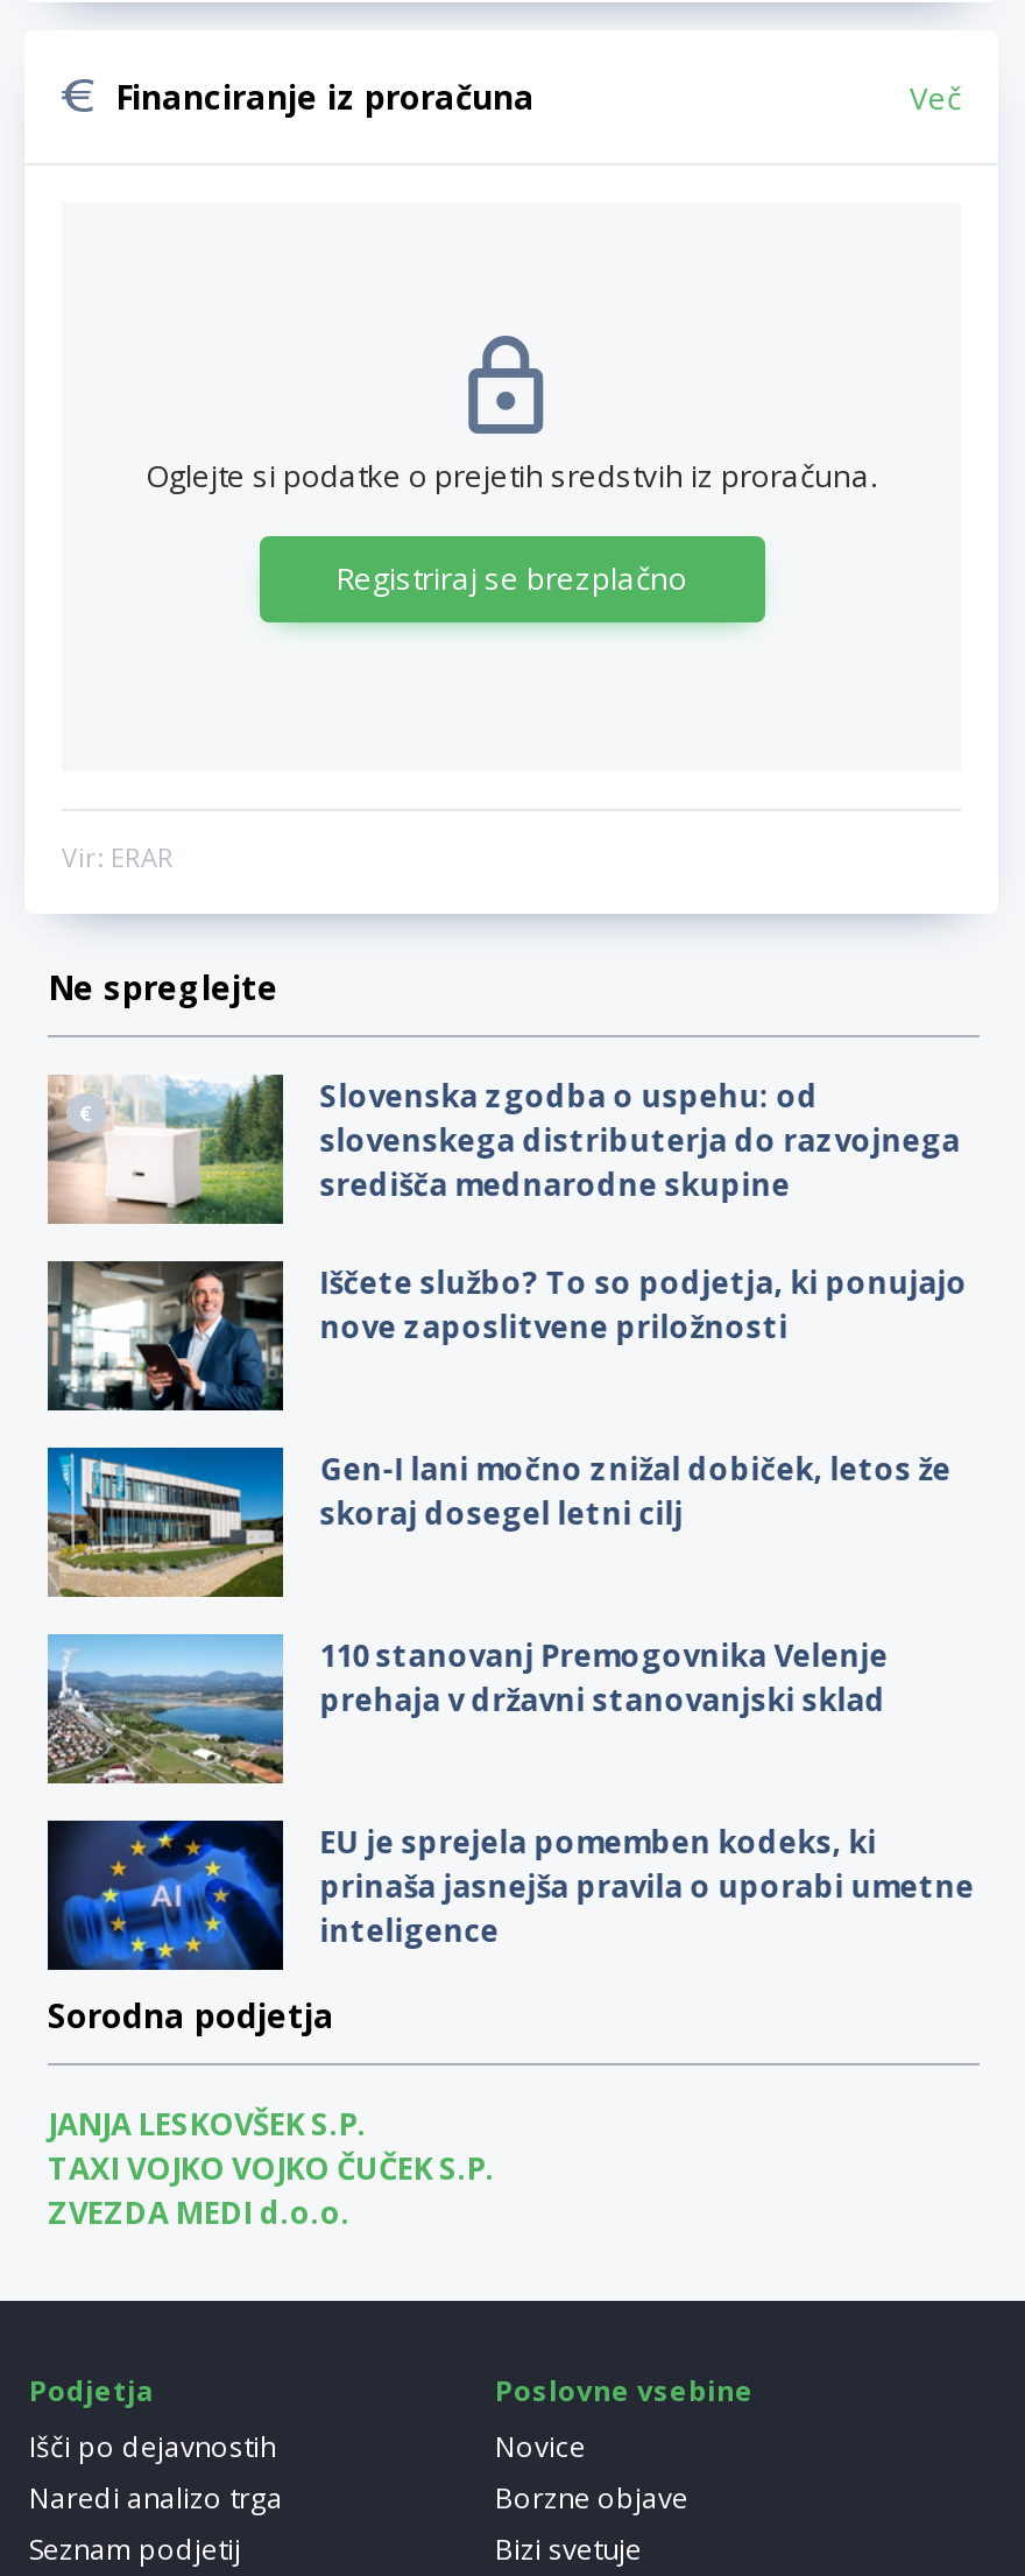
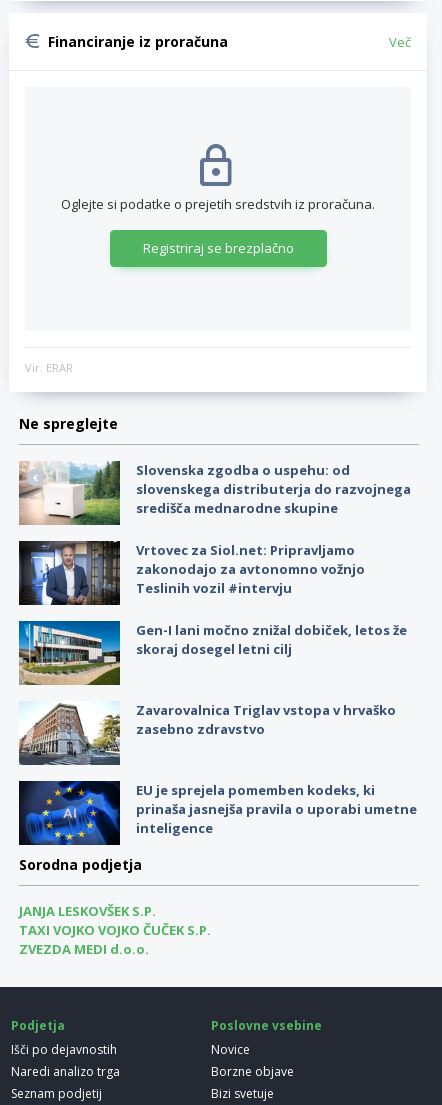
[45,1260,967,1413] [image] | Iščete službo? To so podjetja, ki ponujajo | nove zaposlitvene priložnosti -> [18,540,365,606] [image] | Vrtovec za Siol.net: Pripravljamo | zakonodajo za avtonomno vožnjo | Teslinih vozil #intervju
[45,1632,888,1786] [image] | 110 stanovanj Premogovnika Velenje | prehaja v državni stanovanjski sklad -> [19,700,396,766] [image] | Zavarovalnica Triglav vstopa v hrvaško | zasebno zdravstvo

